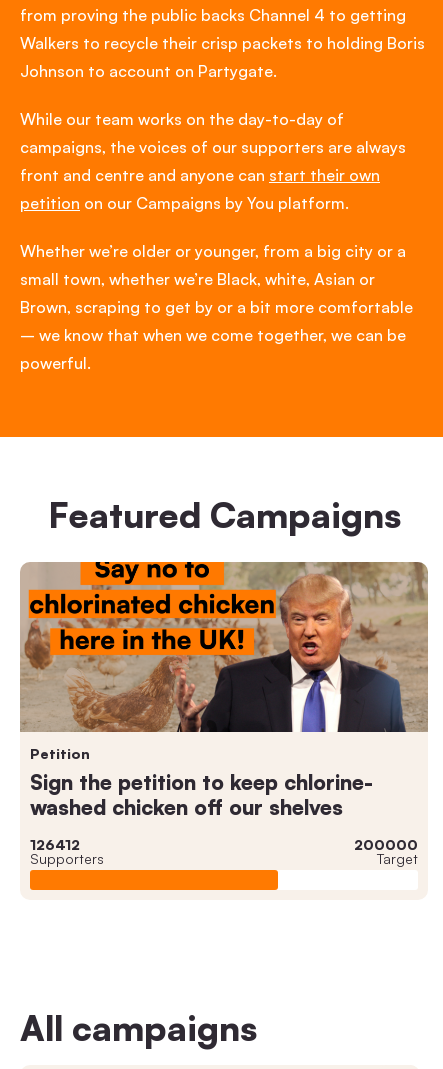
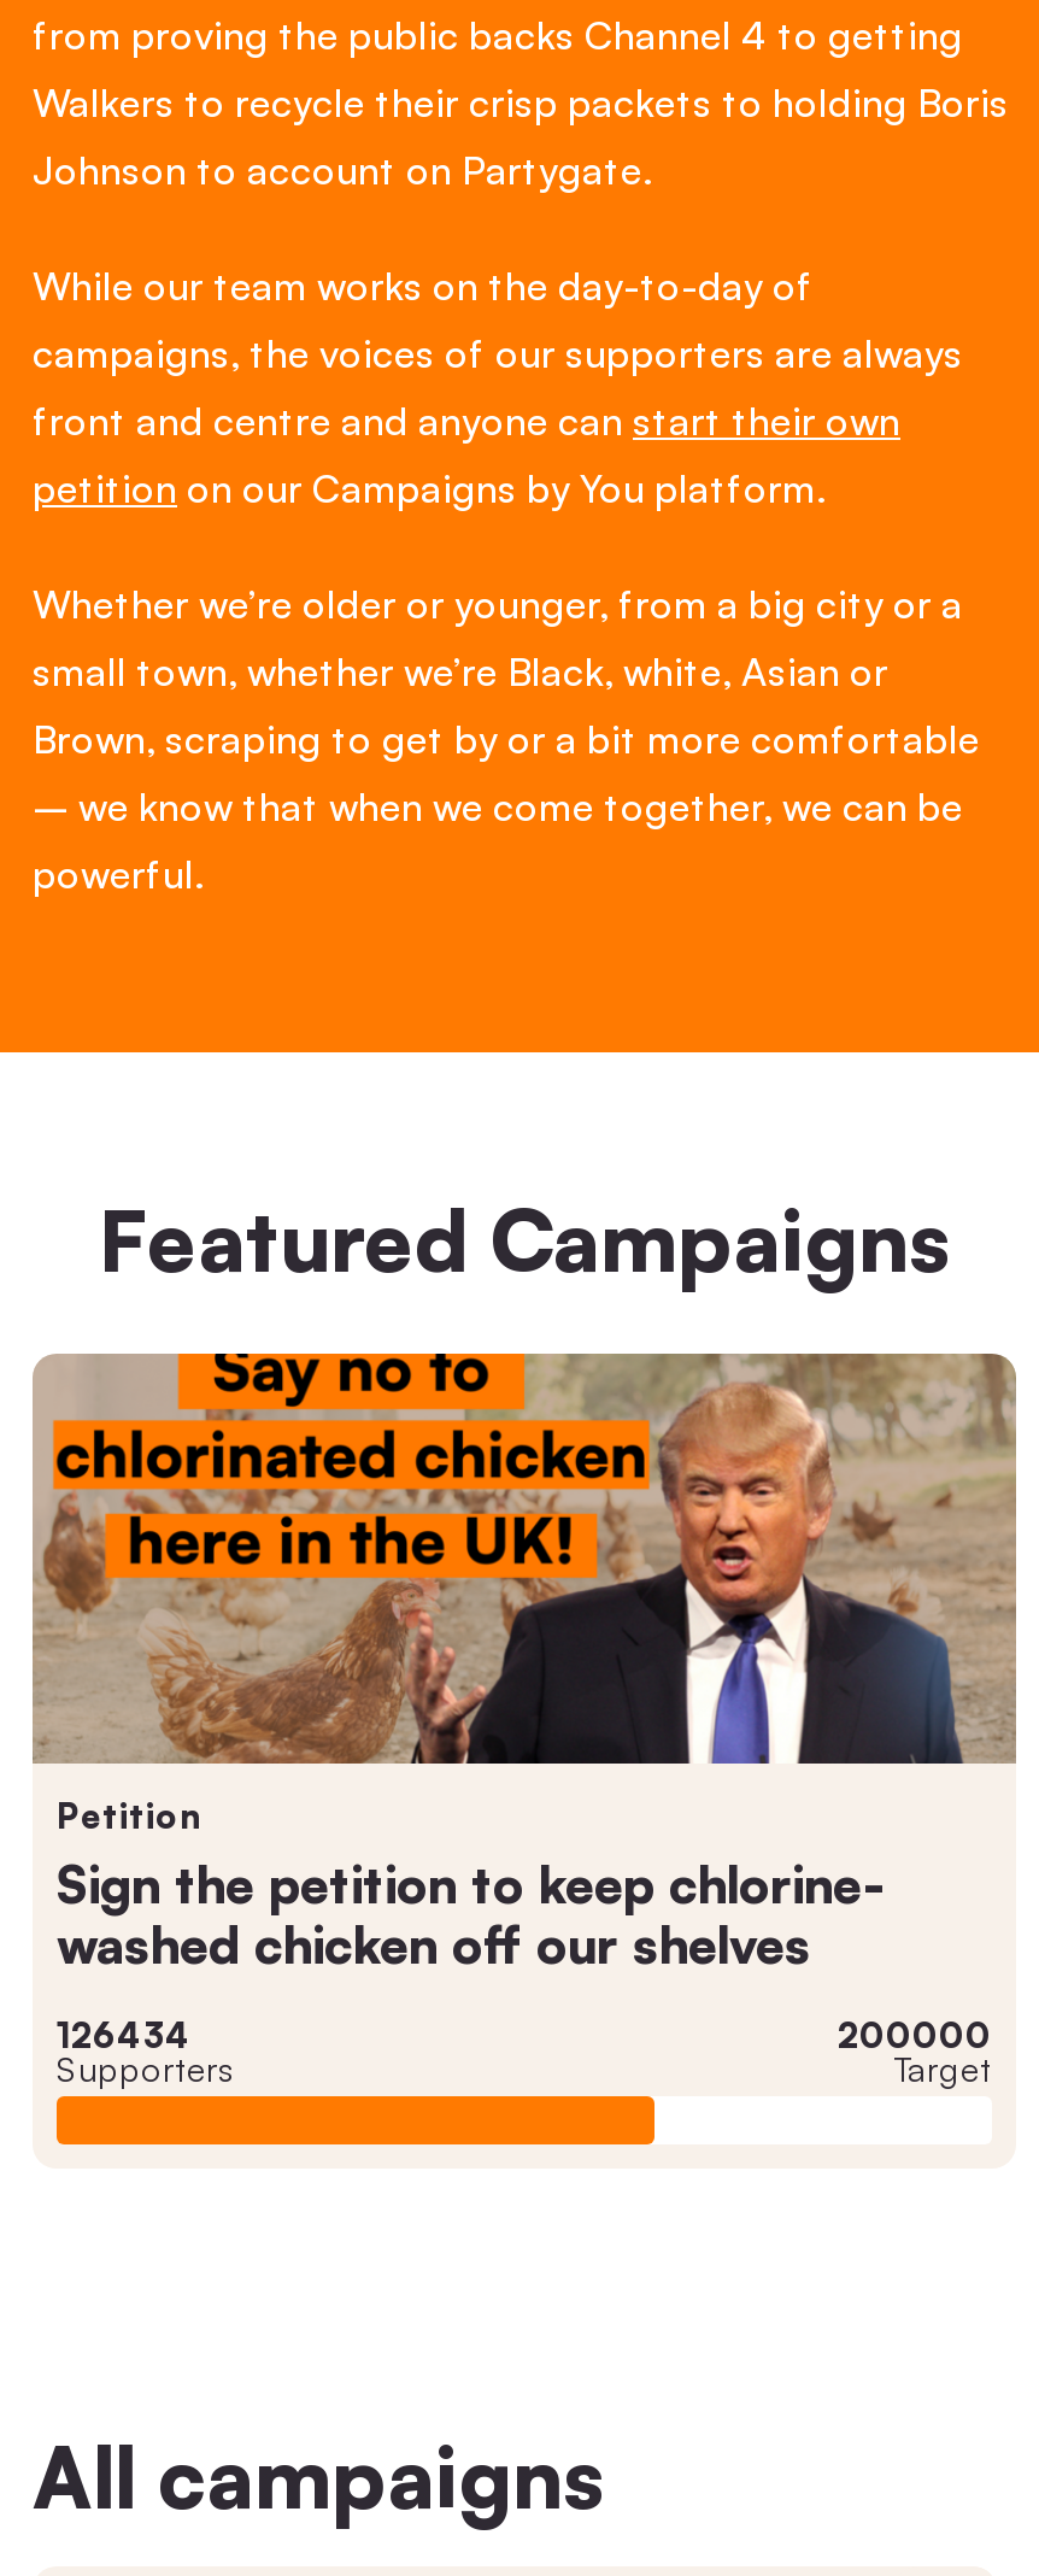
[30,836,80,853] 126412 -> [57,2014,192,2055] 126434

